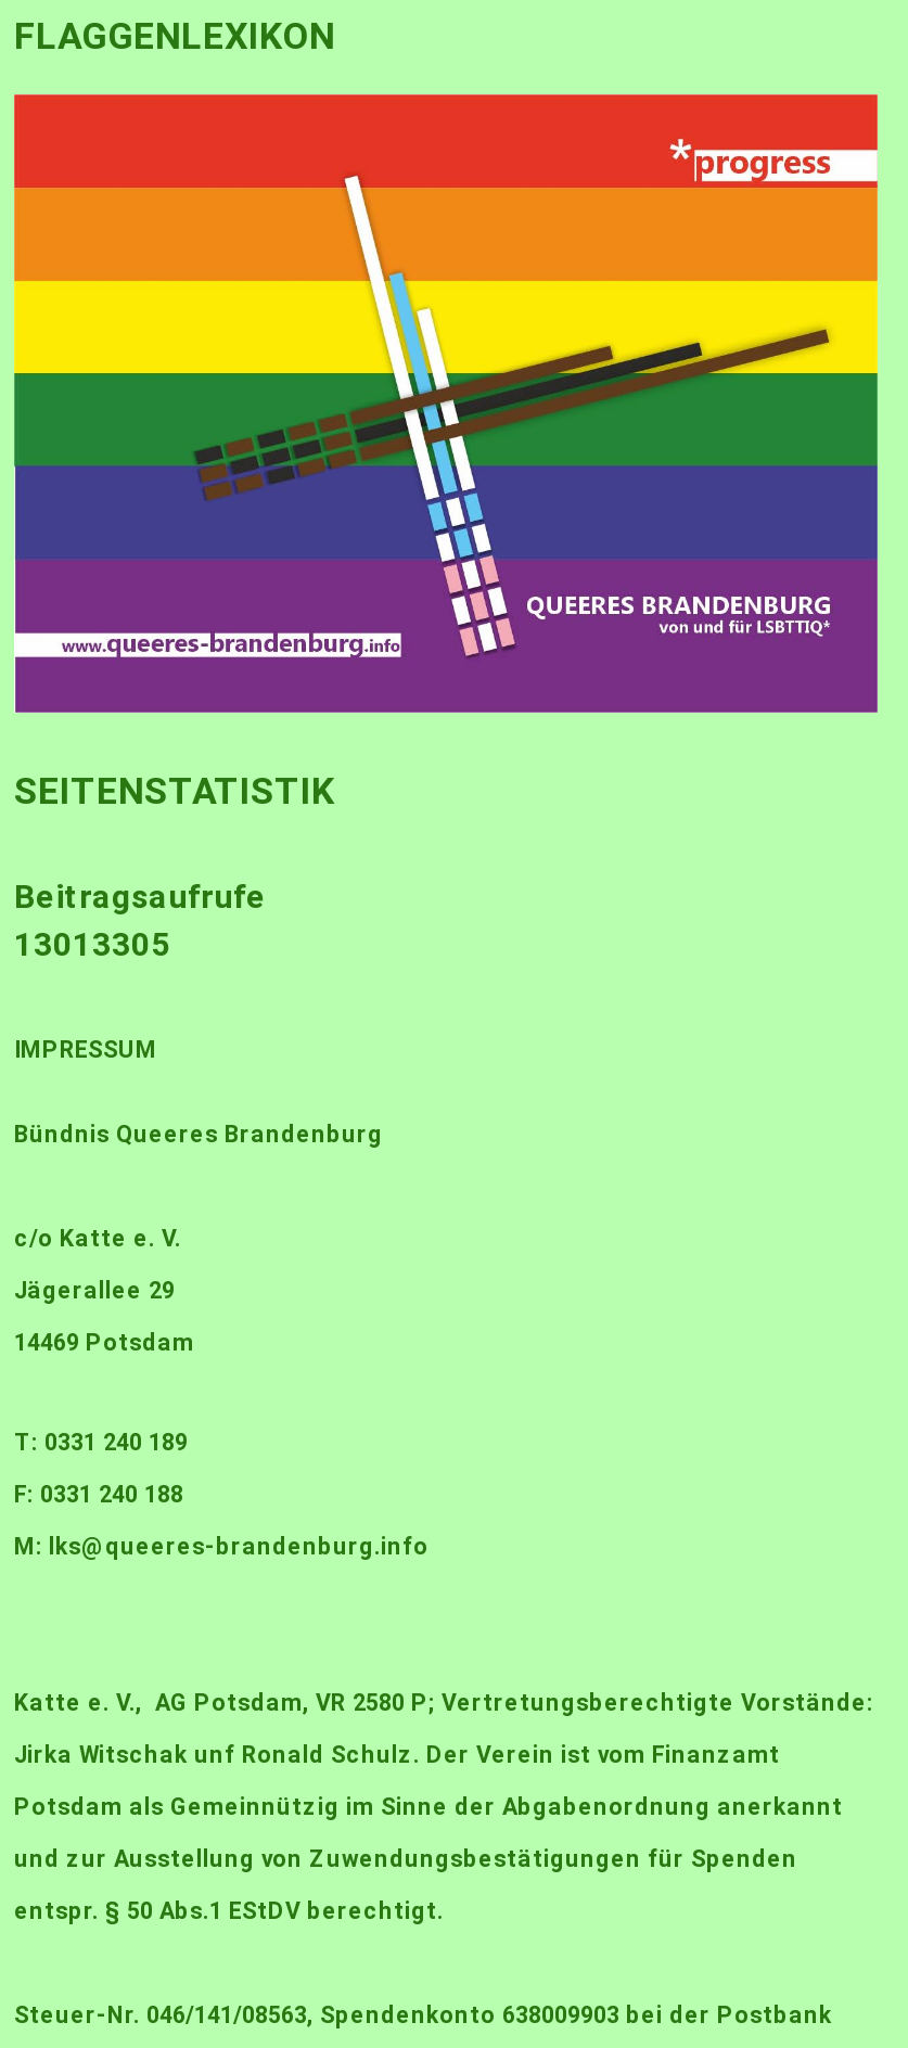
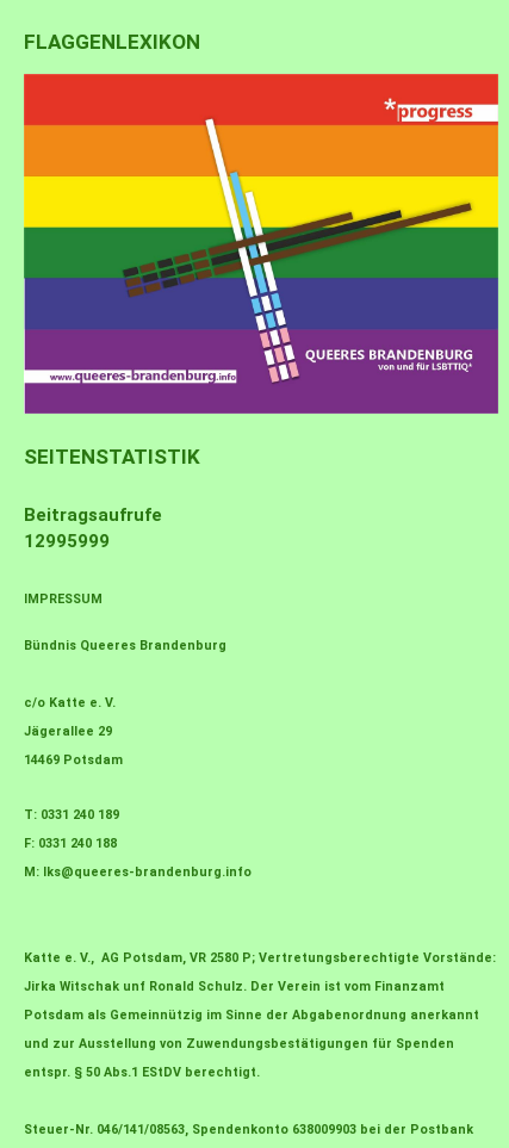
[14,926,170,965] 13013305 -> [24,531,110,552] 12995999

